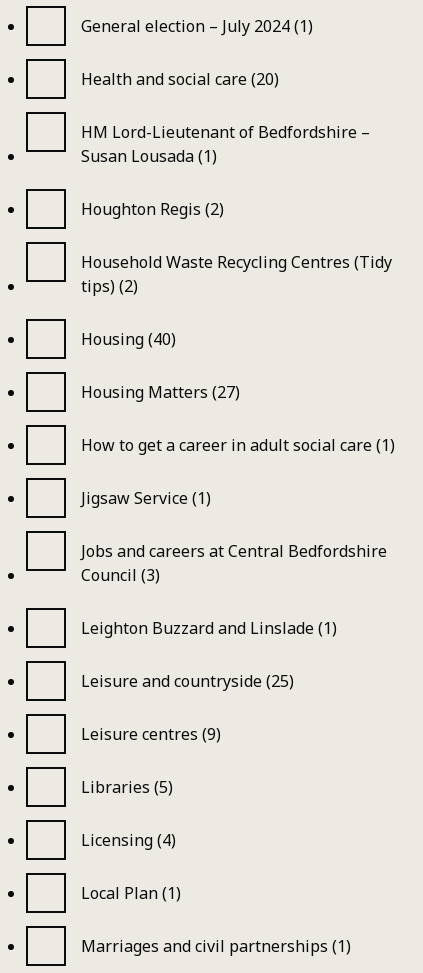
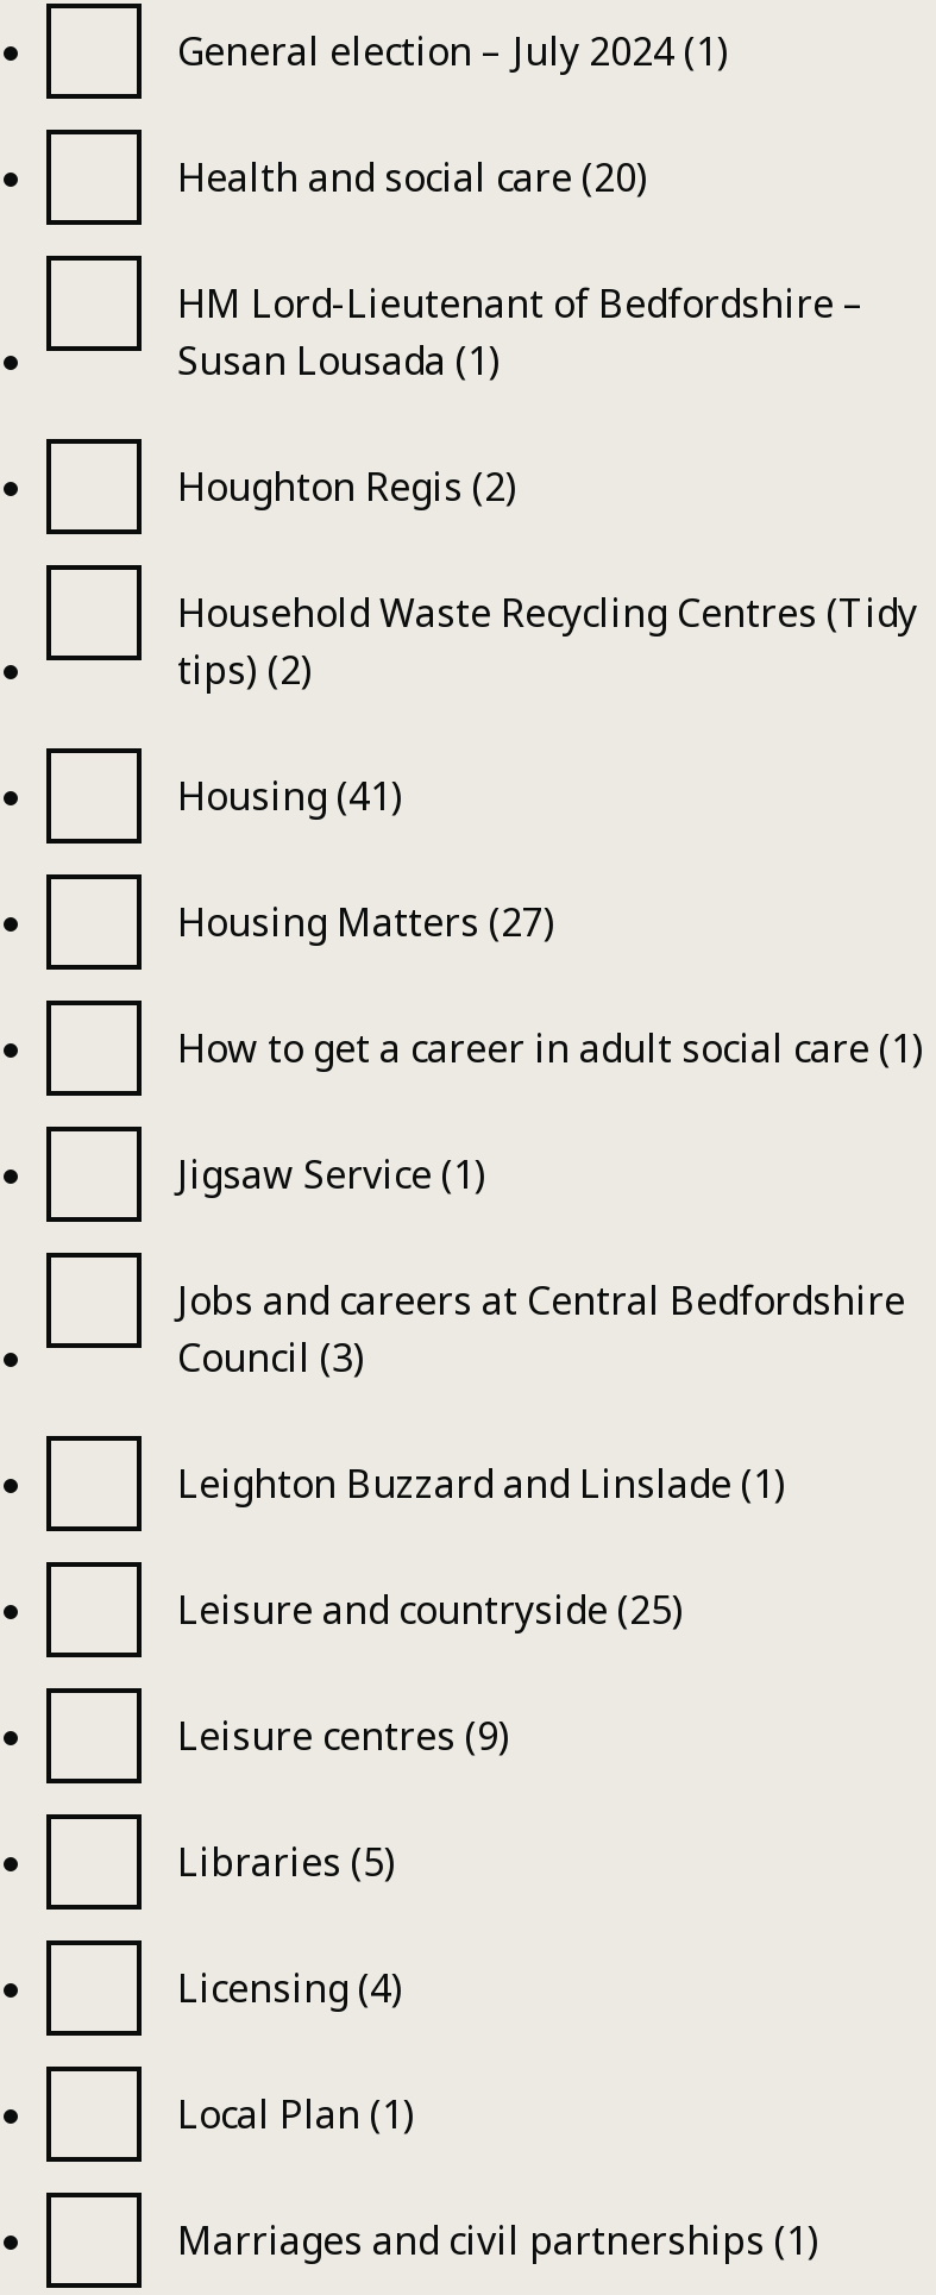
[81,328,176,350] Housing (40) -> [177,770,403,822] Housing (41)

